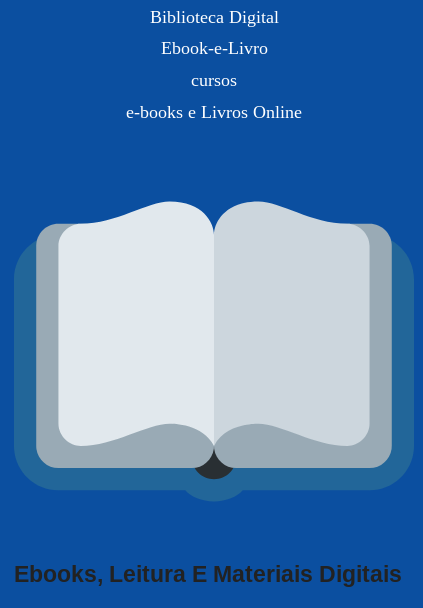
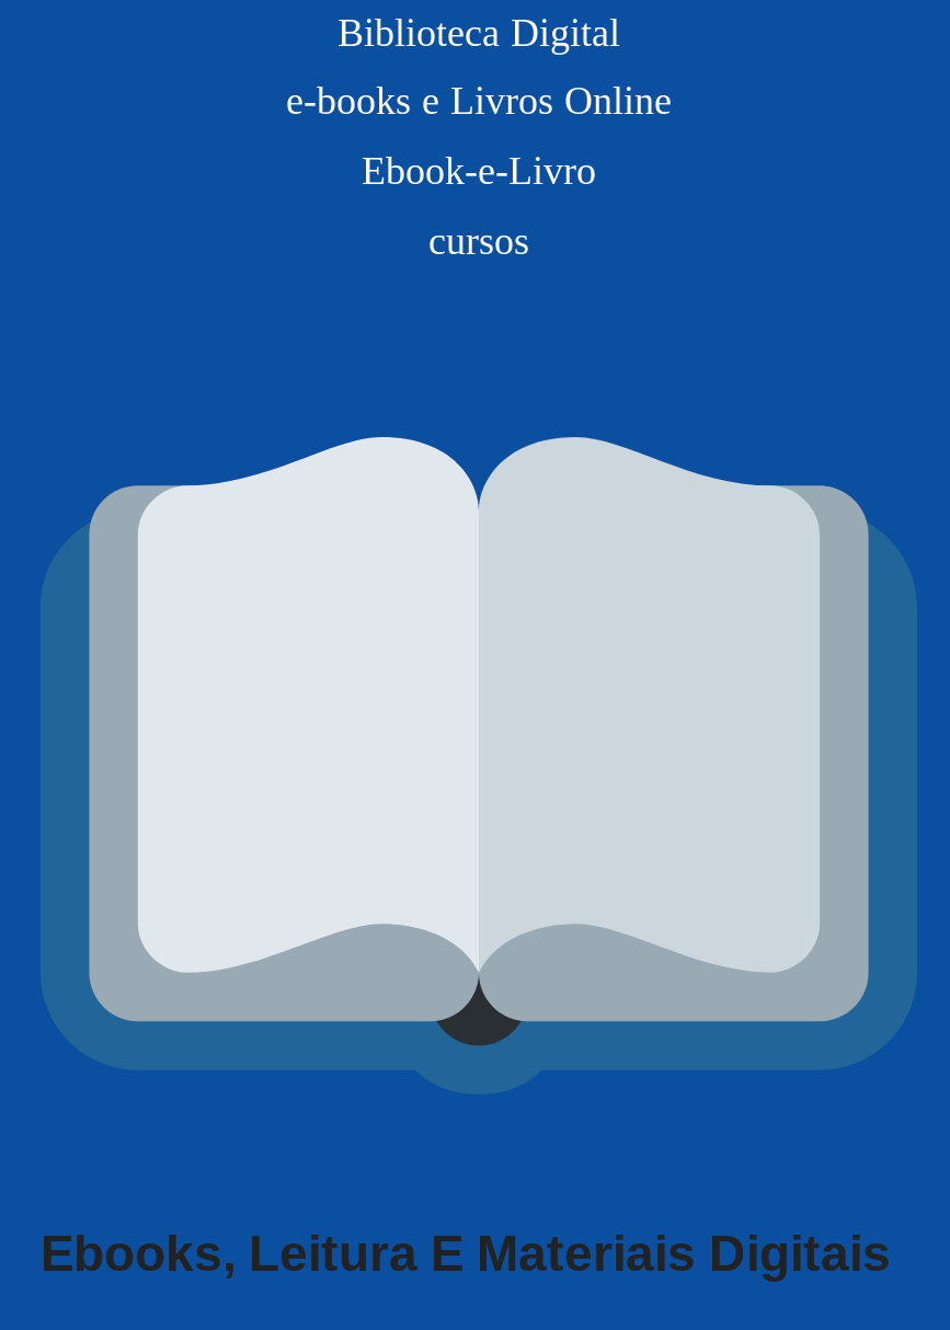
moved [160,38,267,90] -> [362,149,596,262]: Ebook-e-Livro | cursos
moved [126,102,302,122] -> [286,80,672,124]: e-books e Livros Online

